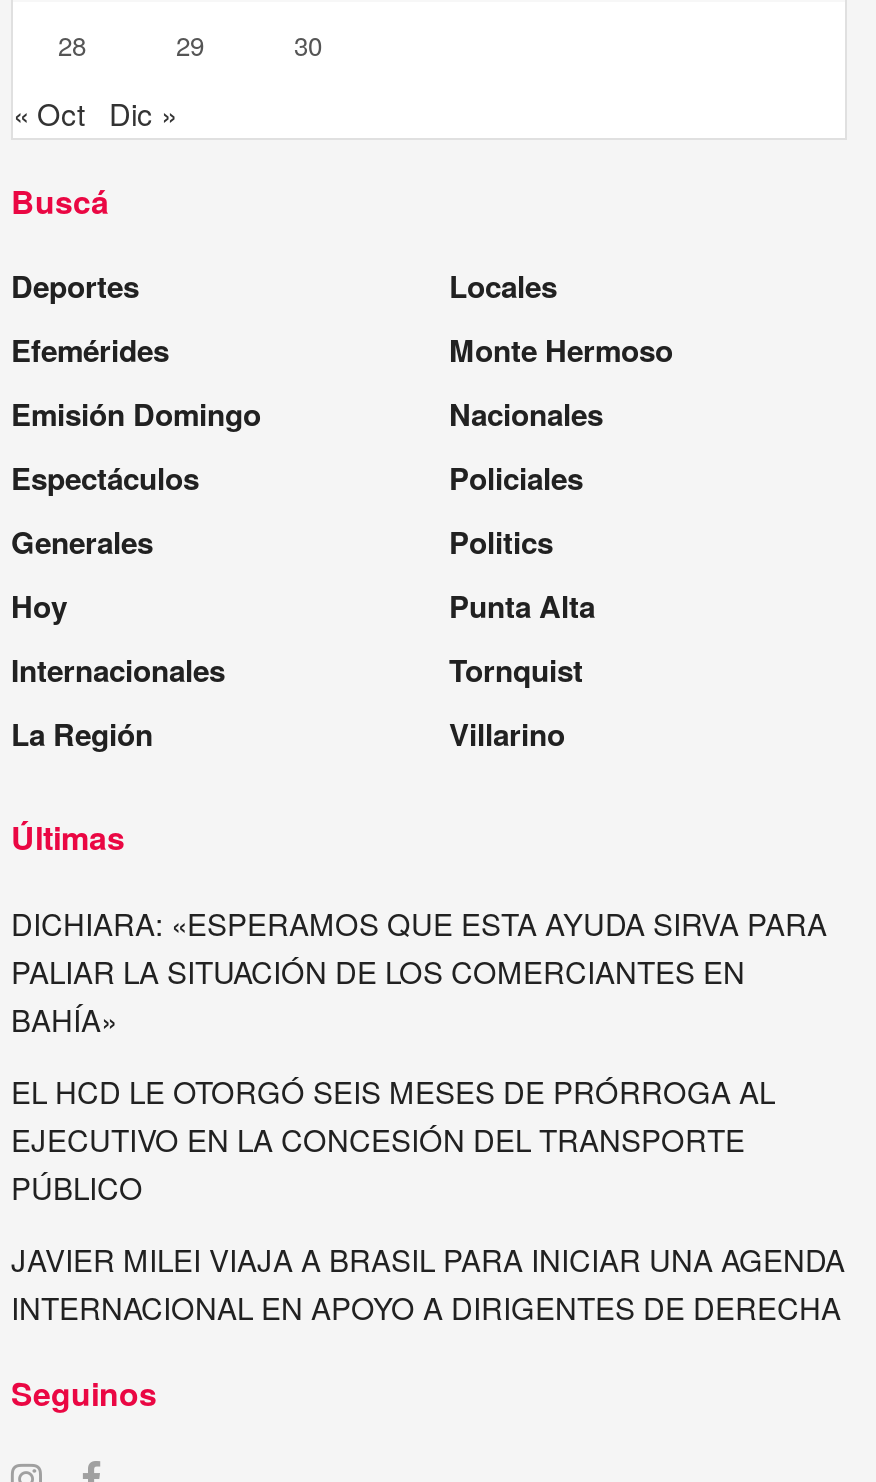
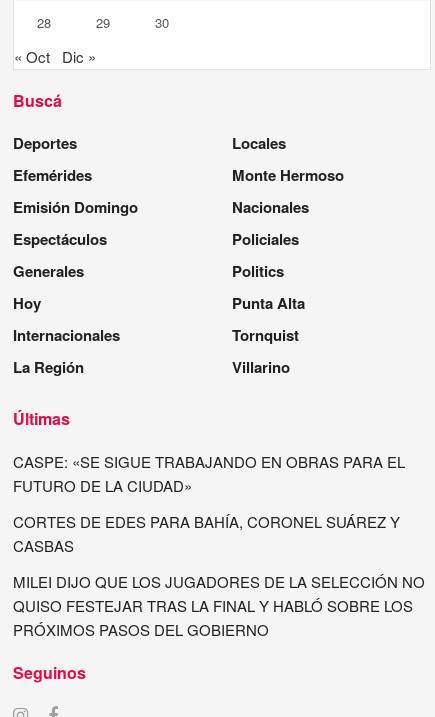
[11,902,827,1040] DICHIARA: «ESPERAMOS QUE ESTA AYUDA SIRVA PARA | PALIAR LA SITUACIÓN DE LOS COMERCIANTES EN | BAHÍA» -> [13,451,405,496] CASPE: «SE SIGUE TRABAJANDO EN OBRAS PARA EL | FUTURO DE LA CIUDAD»
[11,1070,775,1208] EL HCD LE OTORGÓ SEIS MESES DE PRÓRROGA AL | EJECUTIVO EN LA CONCESIÓN DEL TRANSPORTE | PÚBLICO -> [13,511,400,556] CORTES DE EDES PARA BAHÍA, CORONEL SUÁREZ Y | CASBAS
[11,1238,845,1328] JAVIER MILEI VIAJA A BRASIL PARA INICIAR UNA AGENDA | INTERNACIONAL EN APOYO A DIRIGENTES DE DERECHA -> [13,571,425,640] MILEI DIJO QUE LOS JUGADORES DE LA SELECCIÓN NO | QUISO FESTEJAR TRAS LA FINAL Y HABLÓ SOBRE LOS | PRÓXIMOS PASOS DEL GOBIERNO

